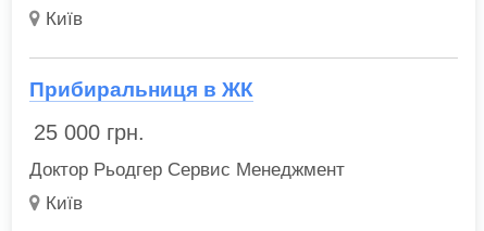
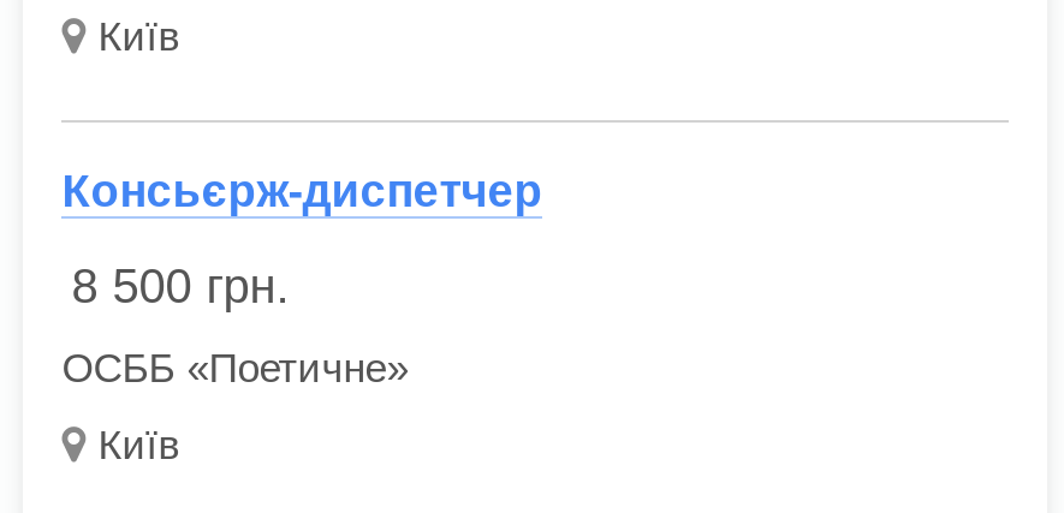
[30,78,254,101] Прибиральниця в ЖК -> [62,166,543,217] Консьєрж-диспетчер
[34,120,145,144] 25 000 грн. -> [72,260,290,313] 8 500 грн.
[30,159,345,180] Доктор Рьодгер Сервис Менеджмент -> [62,347,408,392] ОСББ «Поетичне»

